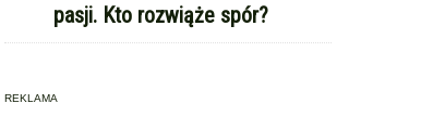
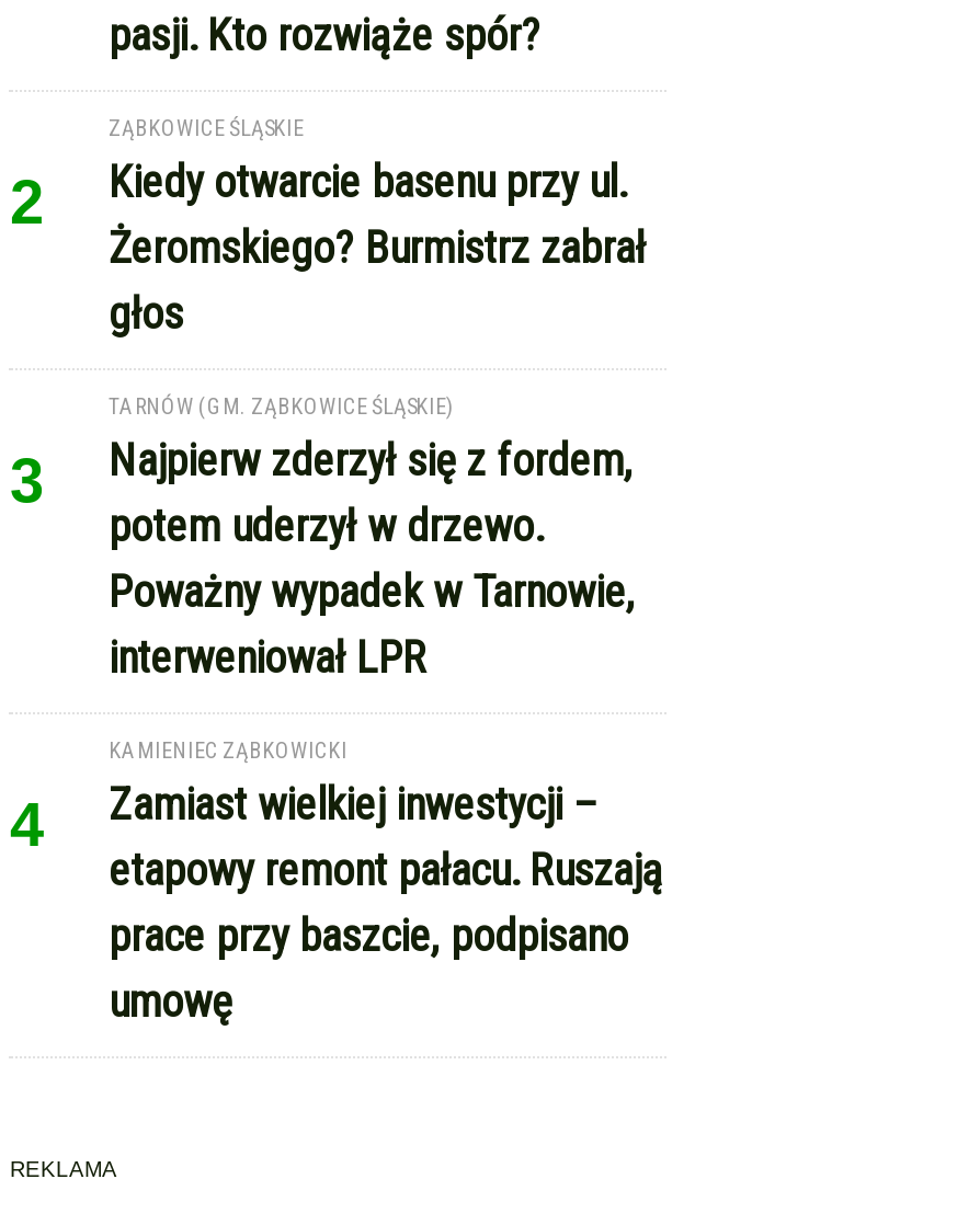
none -> [10,169,45,236] 2
none -> [10,116,646,515] ZĄBKOWICE ŚLĄSKIE | Kiedy otwarcie basenu przy ul. | Żeromskiego? Burmistrz zabrał | głos | 3
none -> [10,394,635,859] TARNÓW (GM. ZĄBKOWICE ŚLĄSKIE) | Najpierw zderzył się z fordem, | potem uderzył w drzewo. | Poważny wypadek w Tarnowie, | interweniował LPR | 4
none -> [109,738,663,1028] KAMIENIEC ZĄBKOWICKI | Zamiast wielkiej inwestycji – | etapowy remont pałacu. Ruszają | prace przy baszcie, podpisano | umowę

